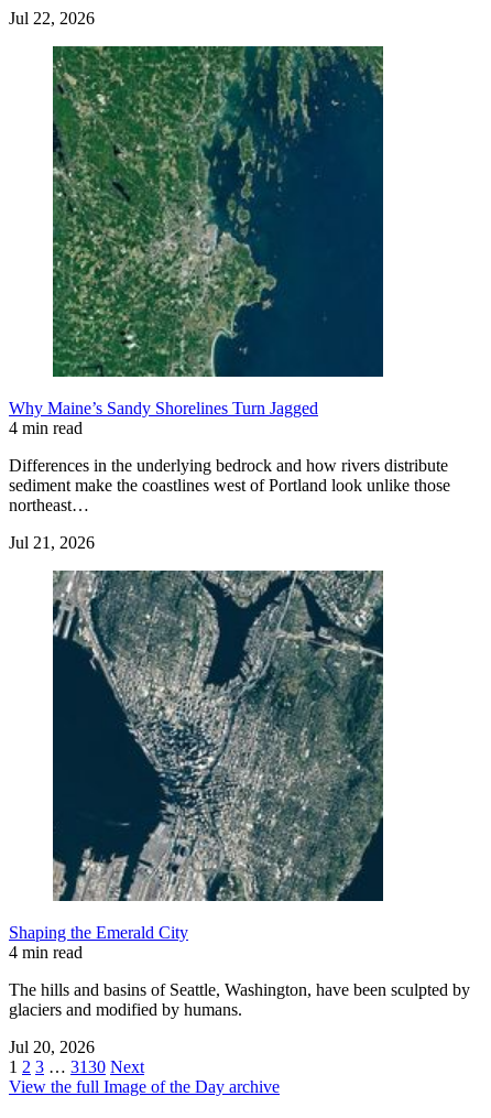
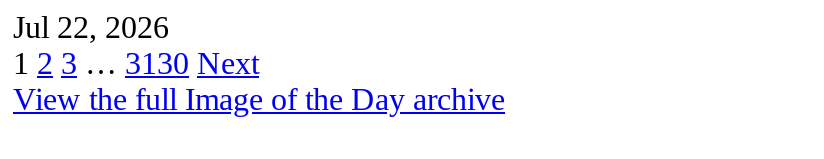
[9,45,450,552] [image] | Why Maine’s Sandy Shorelines Turn Jagged | 4 min read | Differences in the underlying bedrock and how rivers distribute | sediment make the coastlines west of Portland look unlike those | northeast… | Jul 21, 2026 -> none
[9,569,470,1057] [image] | Shaping the Emerald City | 4 min read | The hills and basins of Seattle, Washington, have been sculpted by | glaciers and modified by humans. | Jul 20, 2026 -> none

